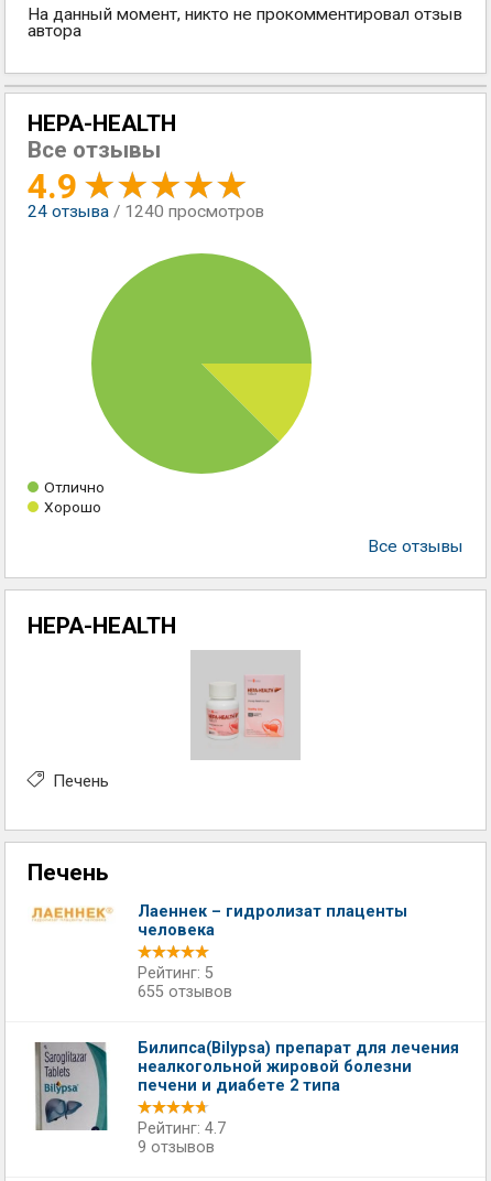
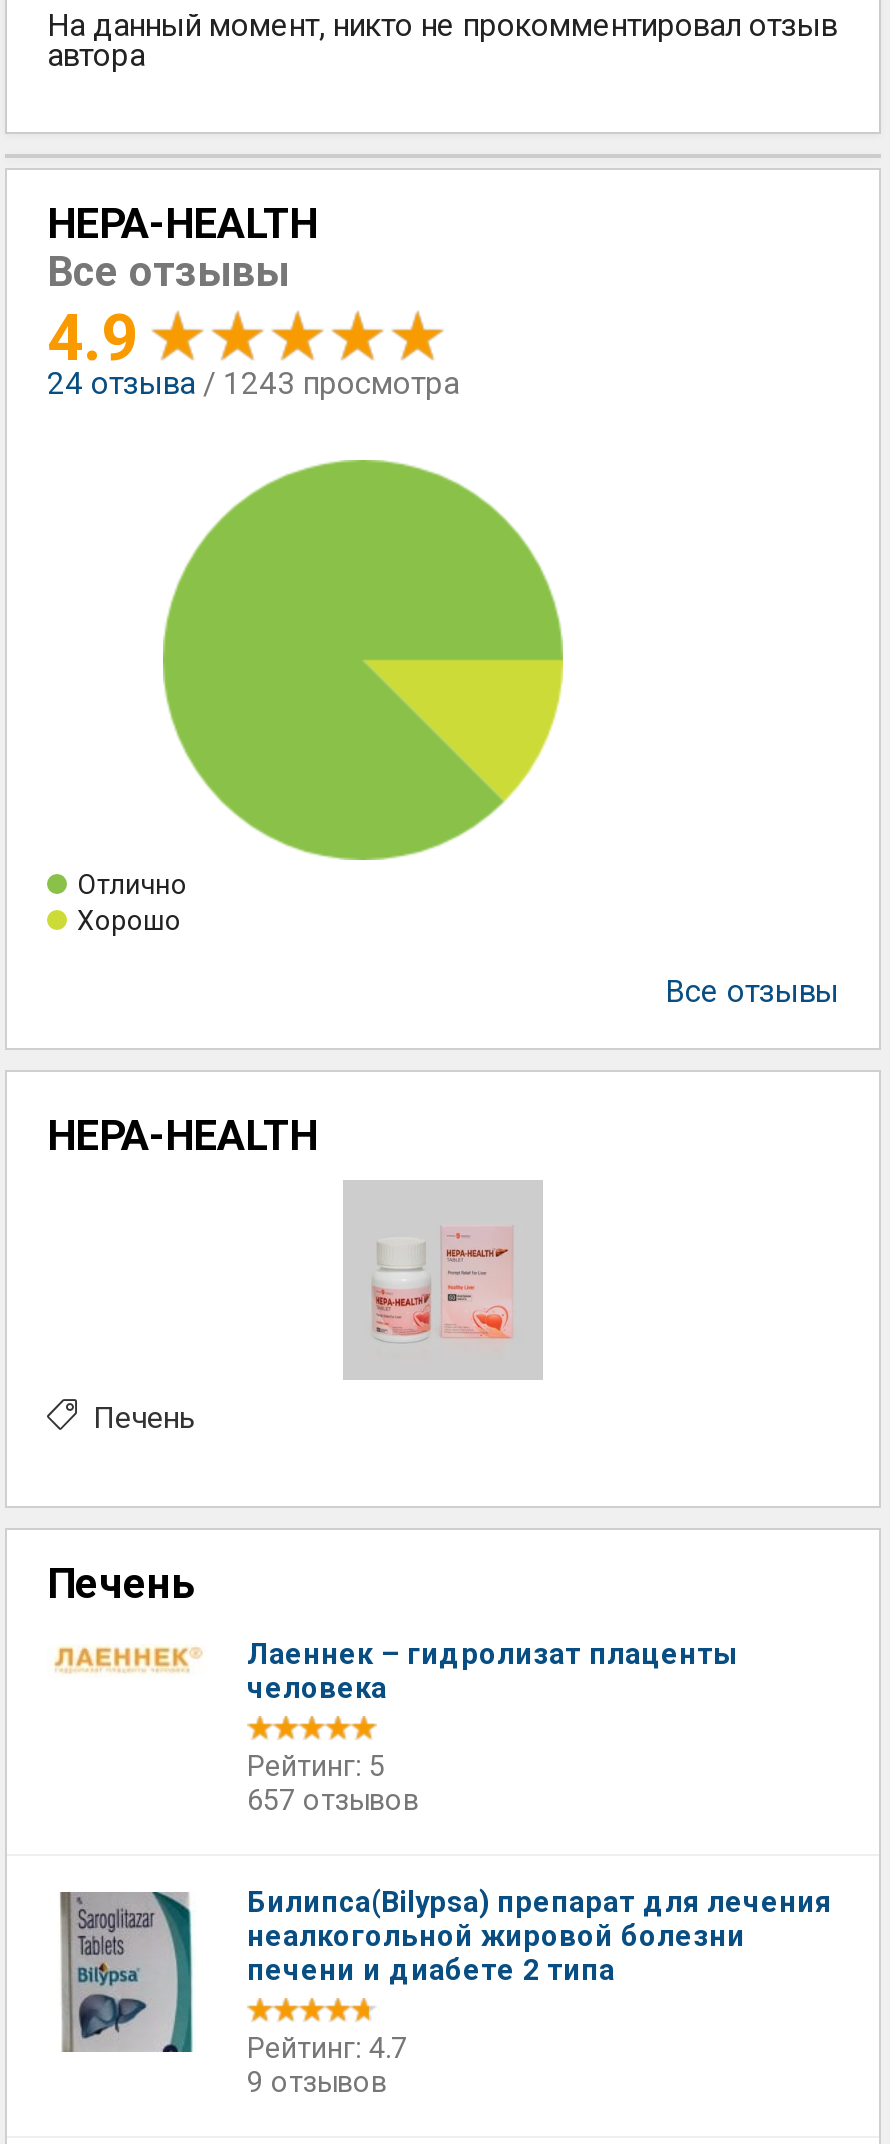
[28,202,264,221] 24 отзыва / 1240 просмотров -> [47,366,459,402] 24 отзыва / 1243 просмотра
[138,983,232,1001] 655 отзывов -> [247,1784,419,1818] 657 отзывов

